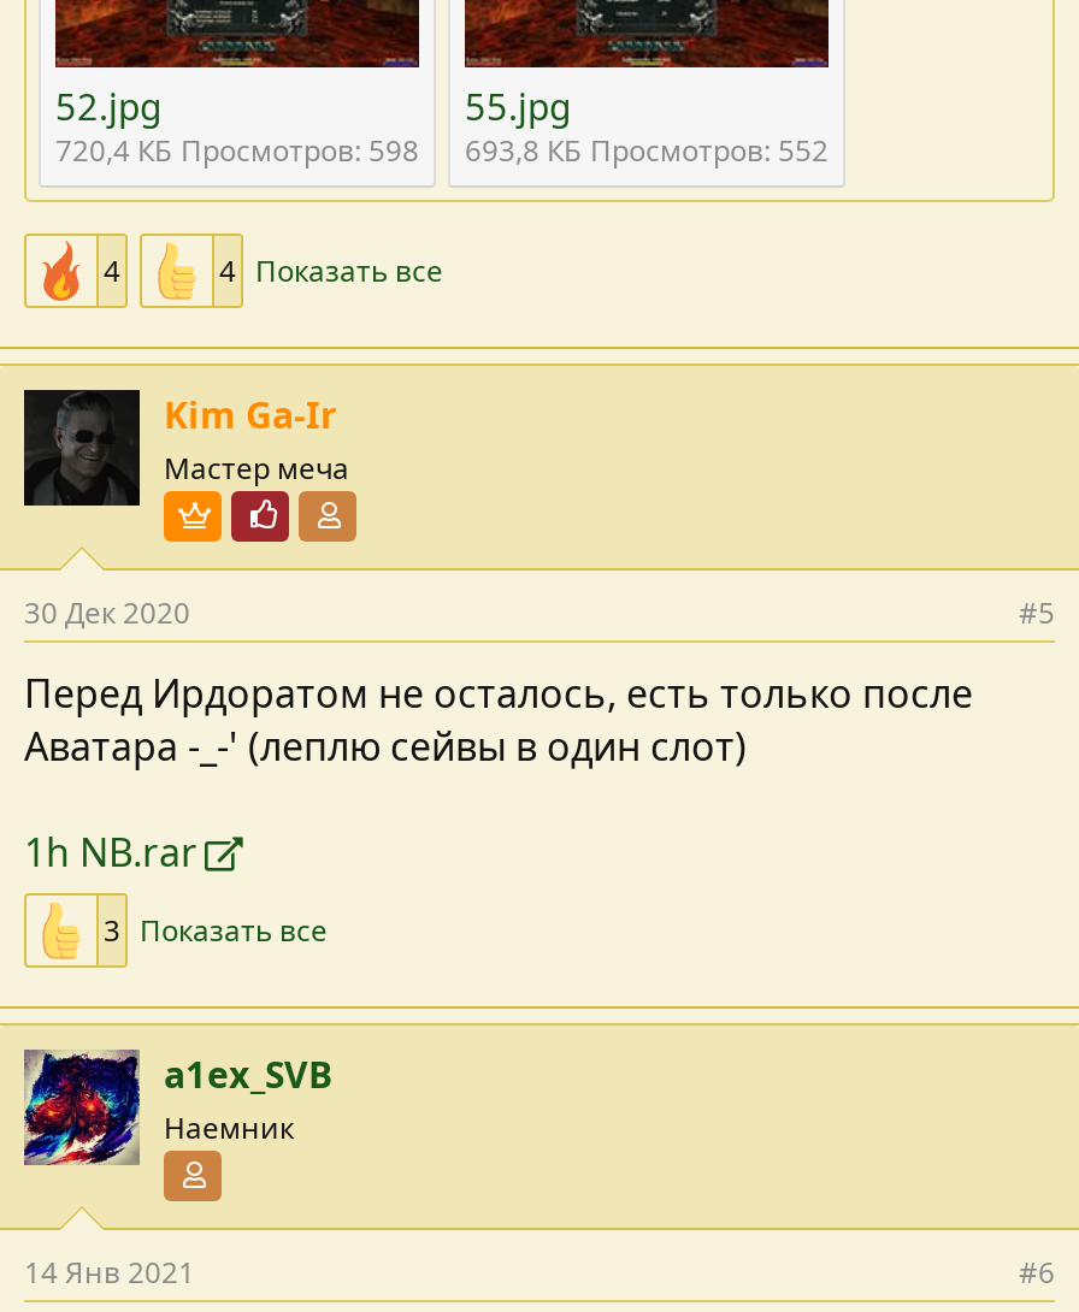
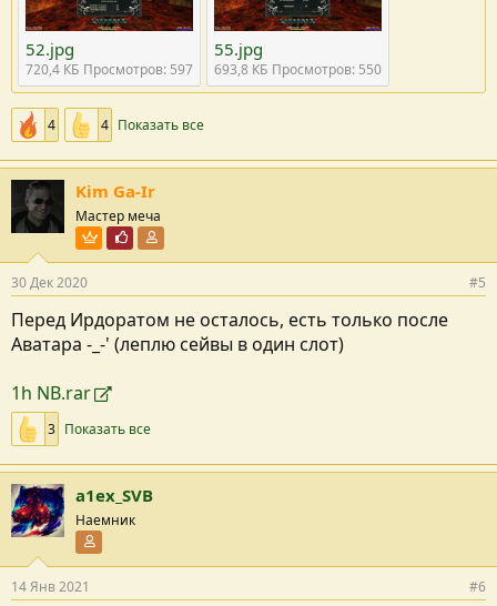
[55,129,419,170] 720,4 КБ Просмотров: 598 -> [26,59,193,78] 720,4 КБ Просмотров: 597
[465,129,829,170] 693,8 КБ Просмотров: 552 -> [214,59,382,78] 693,8 КБ Просмотров: 550

